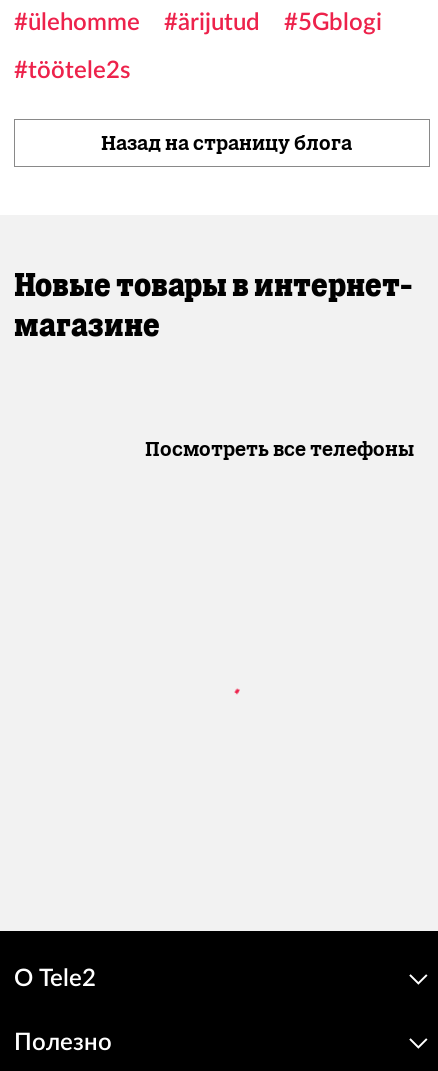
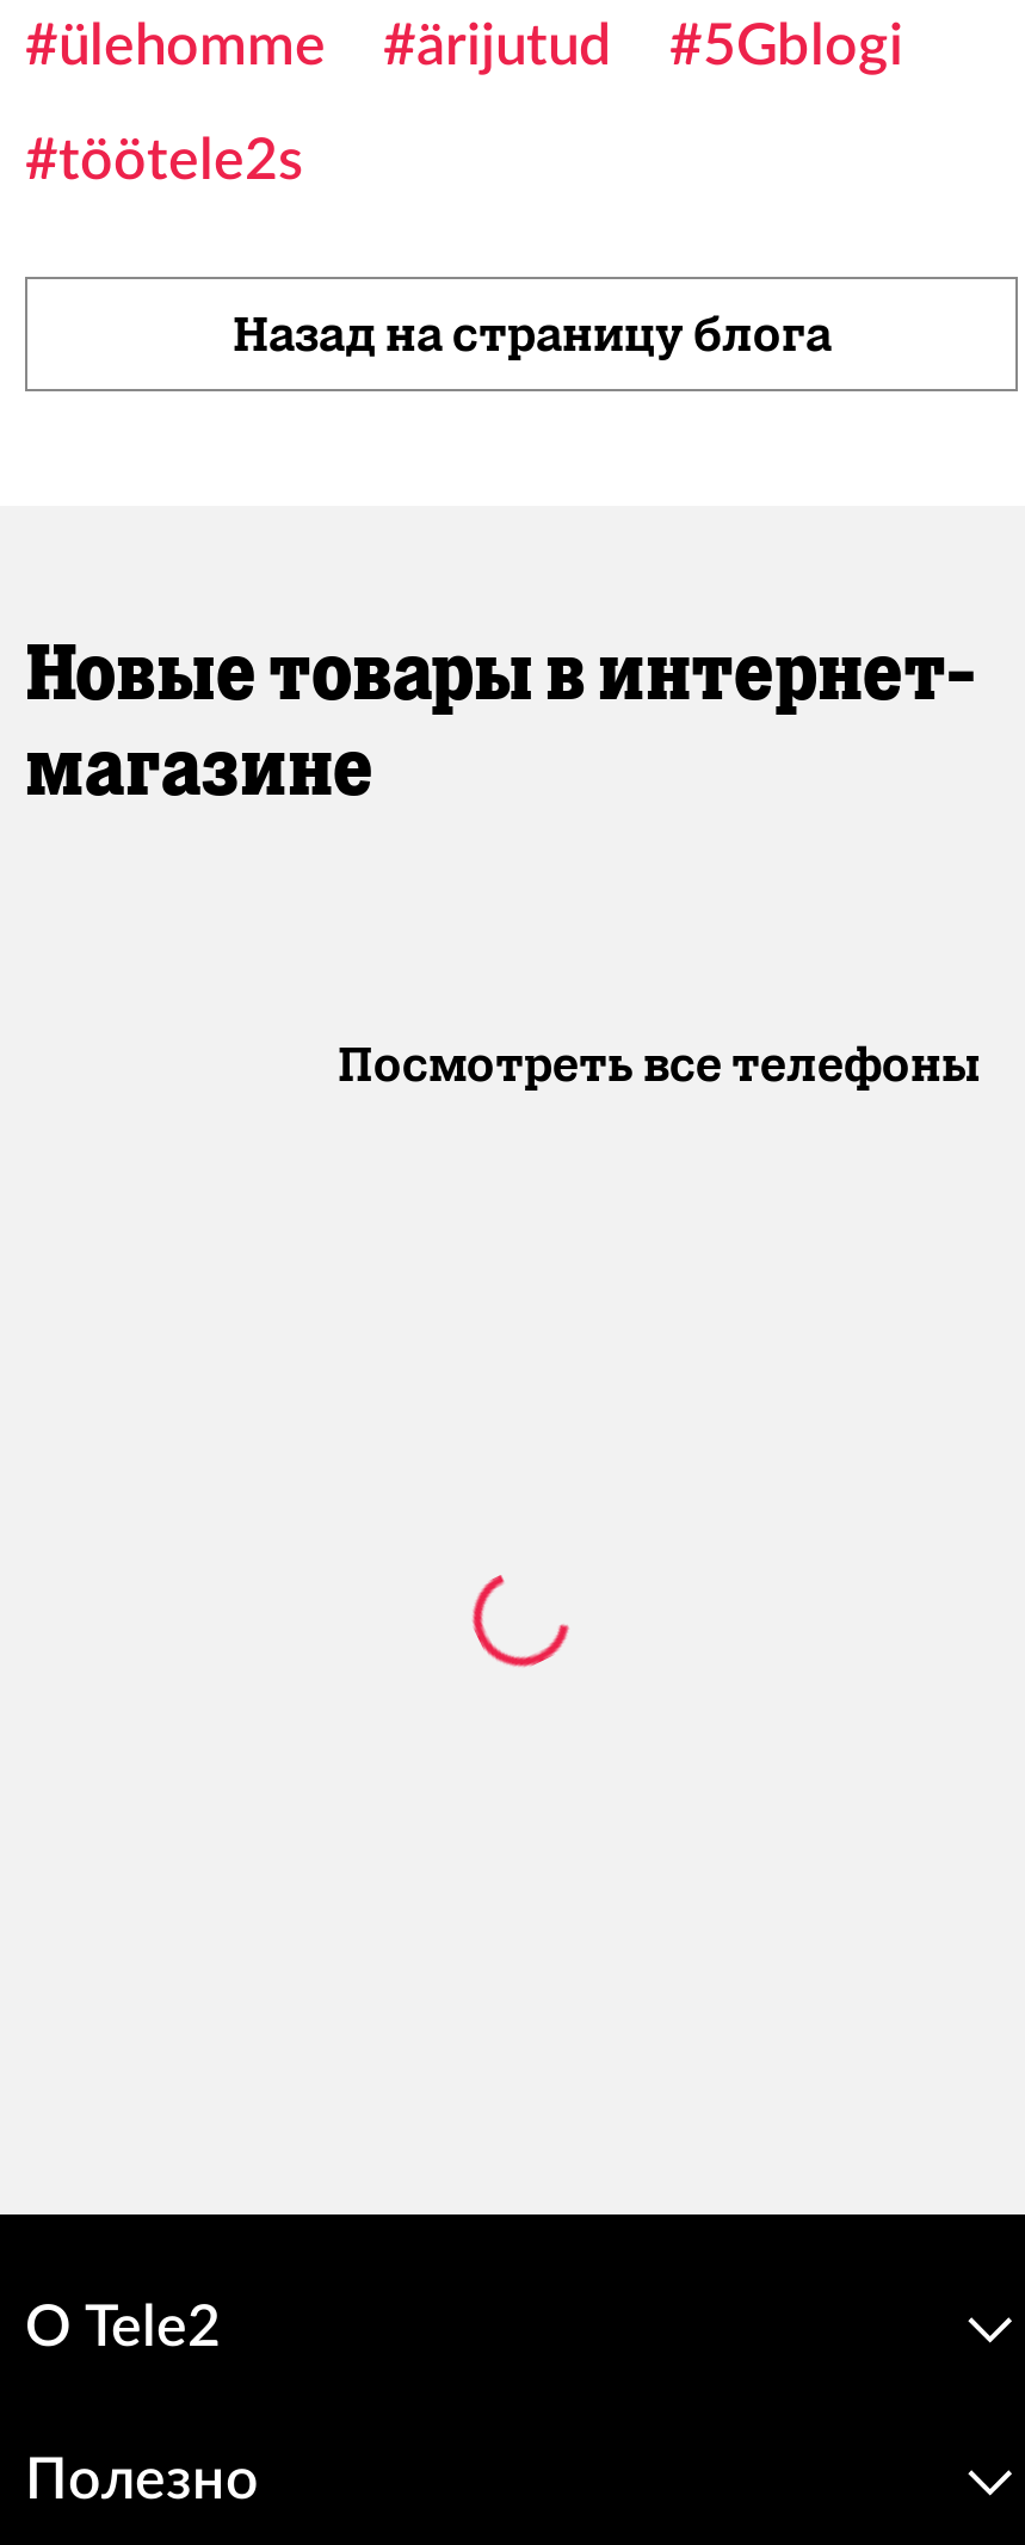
none -> [471,1575,569,1668] [image]

